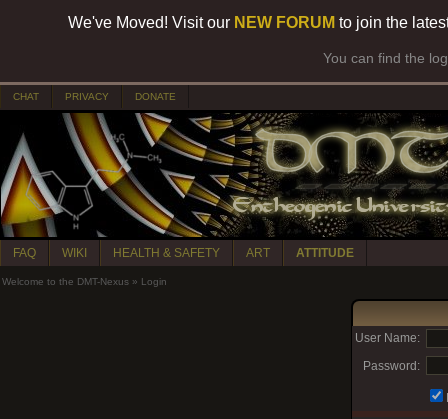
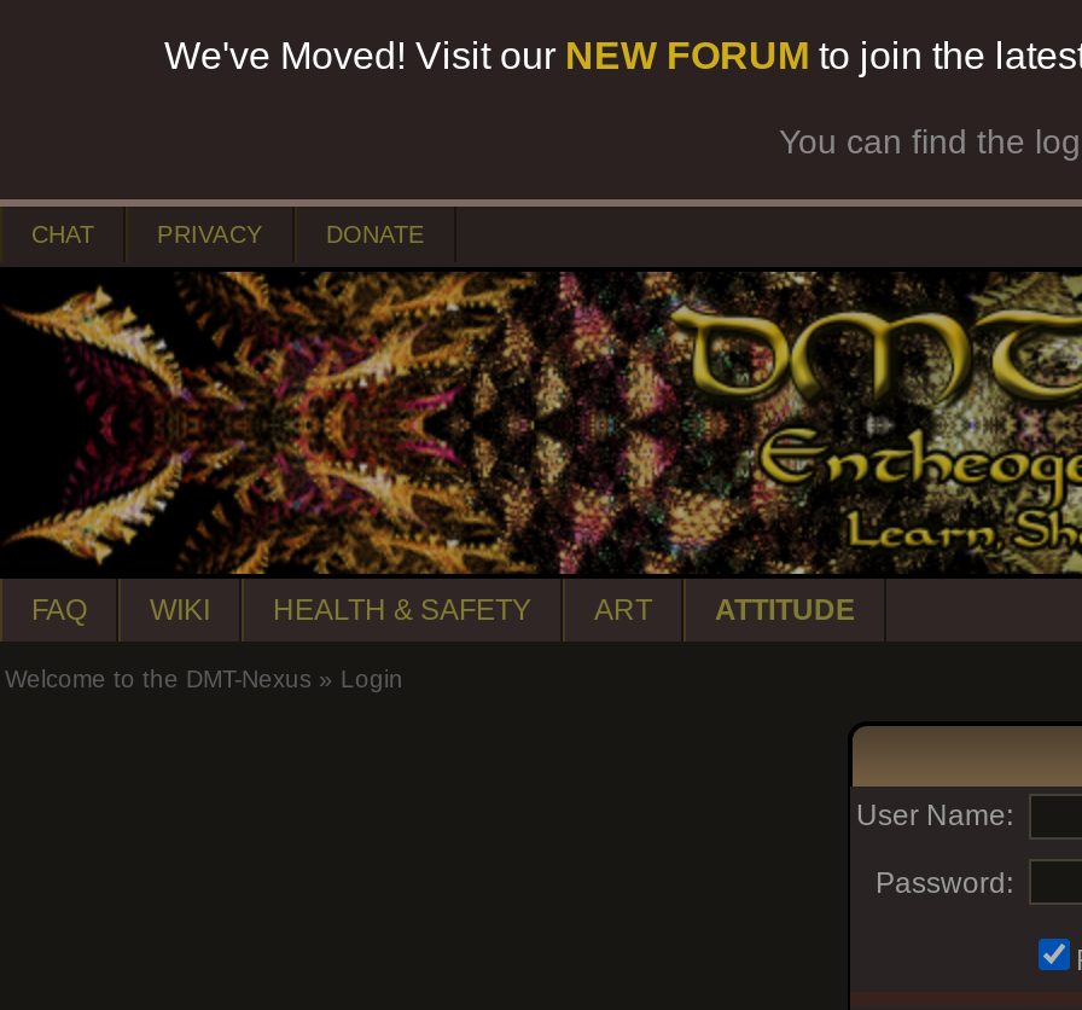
[3,112,445,239] [image] -> [7,269,1075,576] [image]

